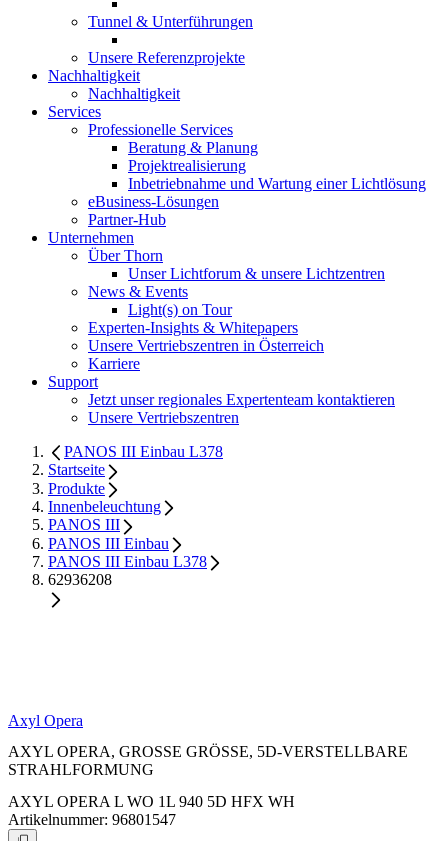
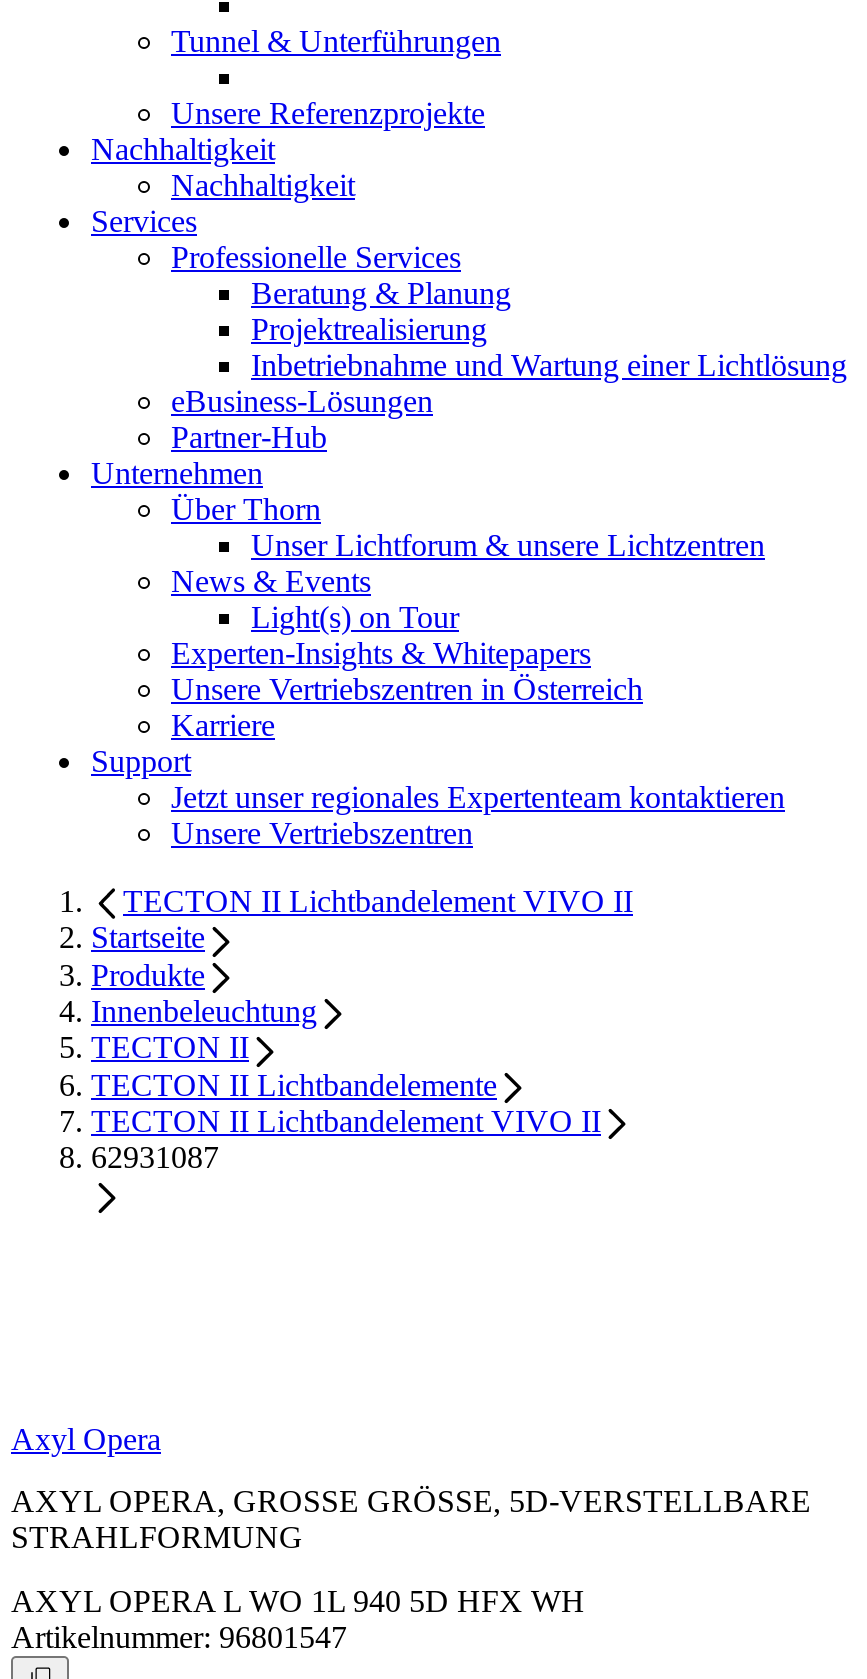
[64,443,223,460] PANOS III Einbau L378 -> [123,884,633,918] TECTON II Lichtbandelement VIVO II
[48,516,207,588] PANOS III | PANOS III Einbau | PANOS III Einbau L378 | 62936208 -> [91,1031,601,1175] TECTON II | TECTON II Lichtbandelemente | TECTON II Lichtbandelement VIVO II | 62931087

